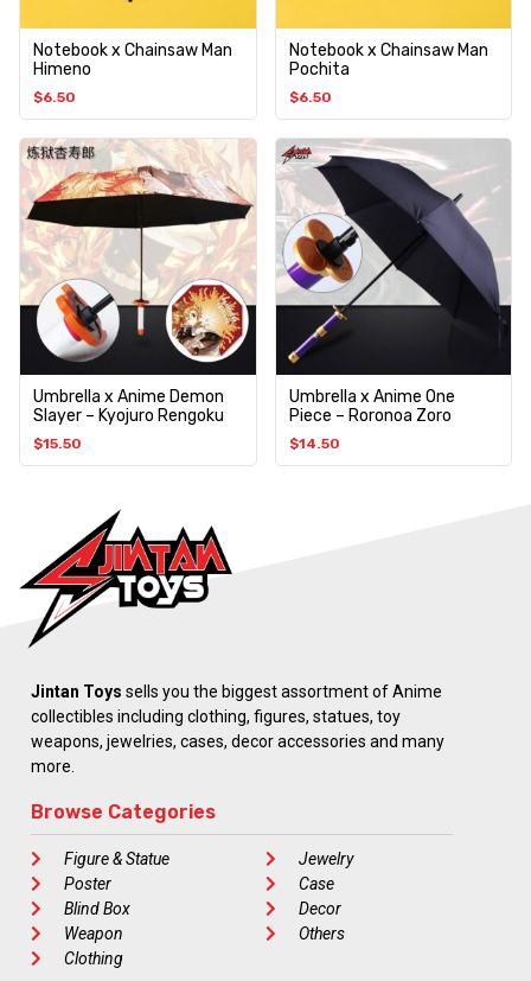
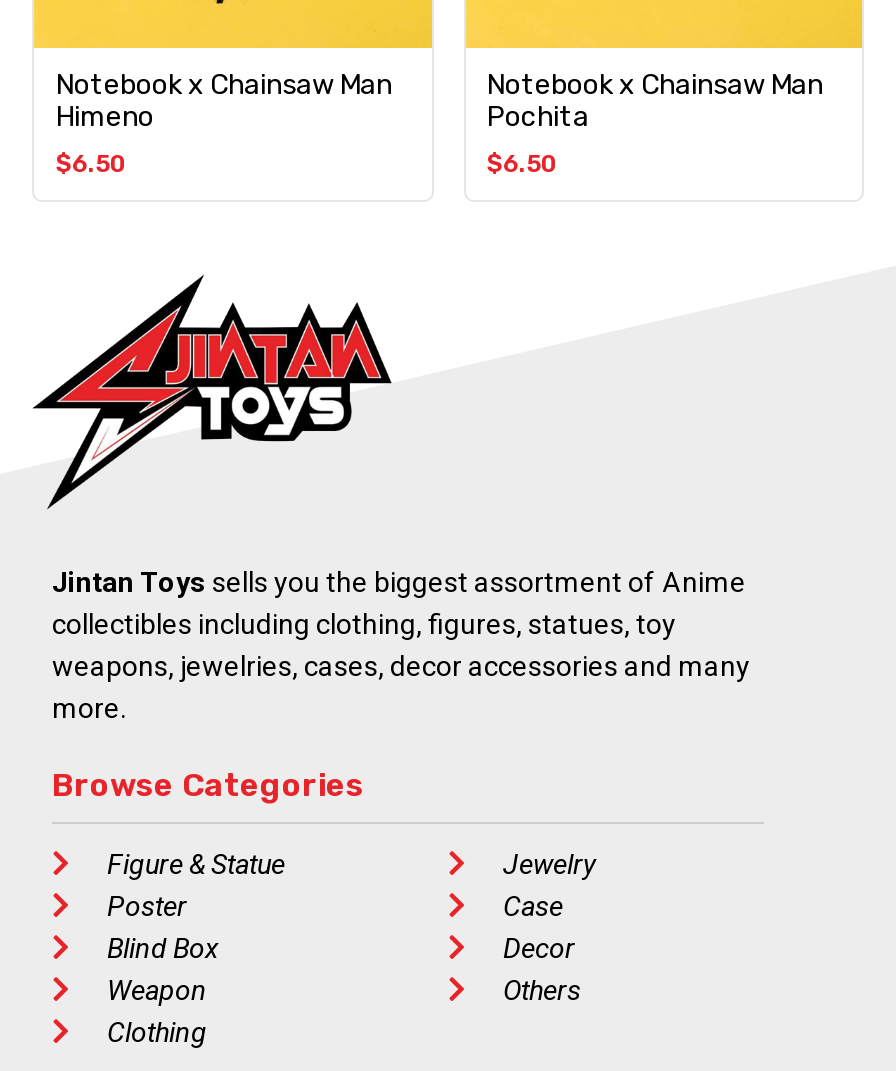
[19,139,257,452] [image] | Umbrella x Anime Demon | Slayer – Kyojuro Rengoku | $15.50 -> none
[275,139,512,452] [image] | Umbrella x Anime One | Piece – Roronoa Zoro | $14.50 -> none

